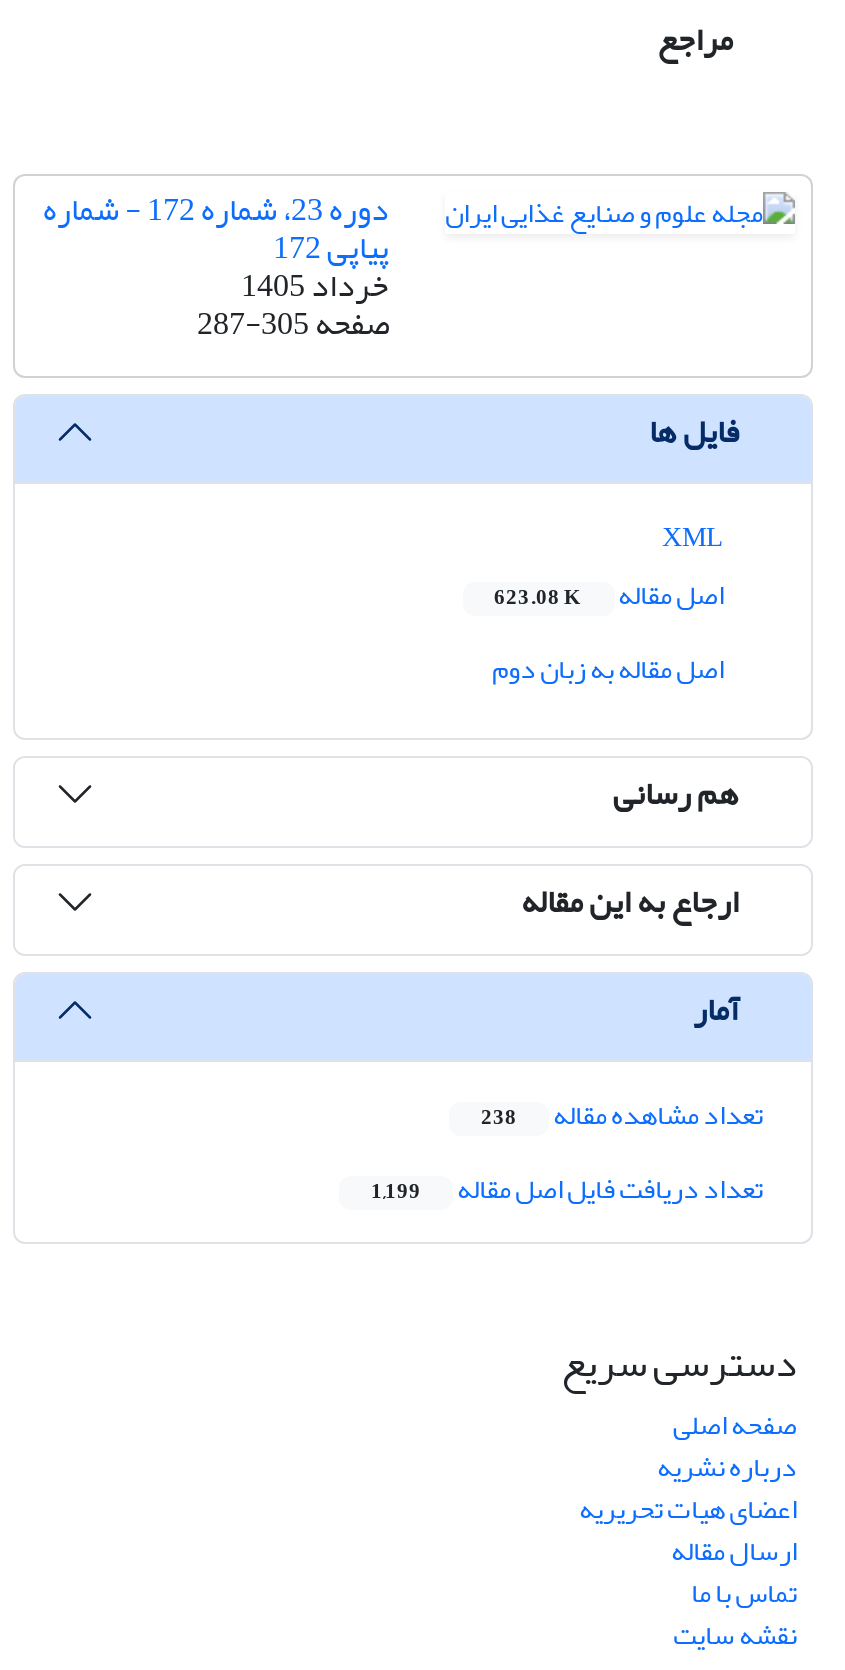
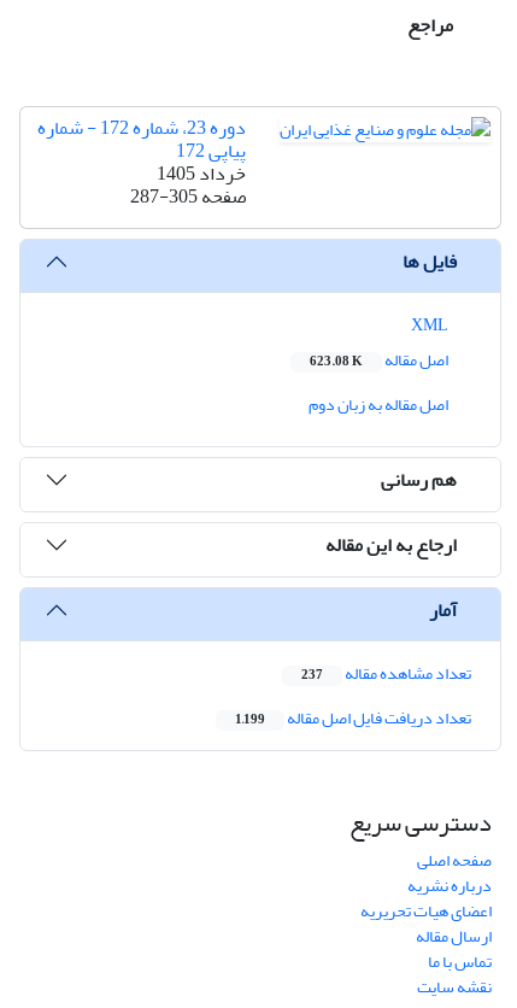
[481,1089,763,1143] تعداد مشاهده مقاله 238 -> [301,658,471,690] تعداد مشاهده مقاله 237

